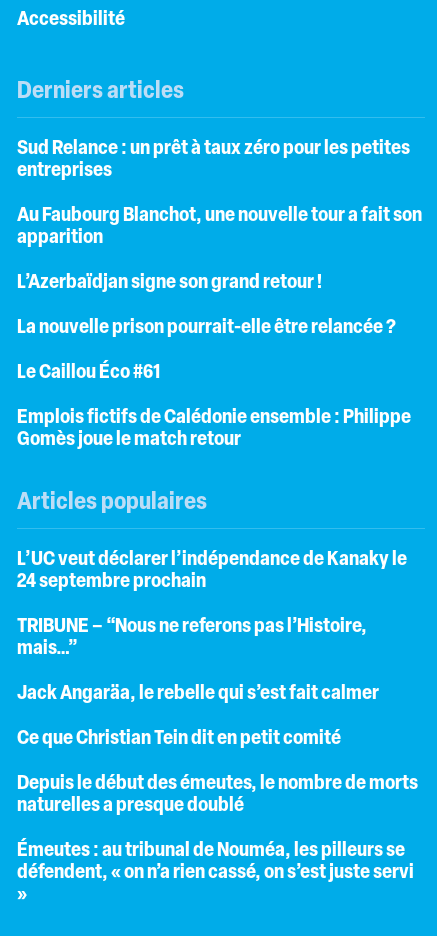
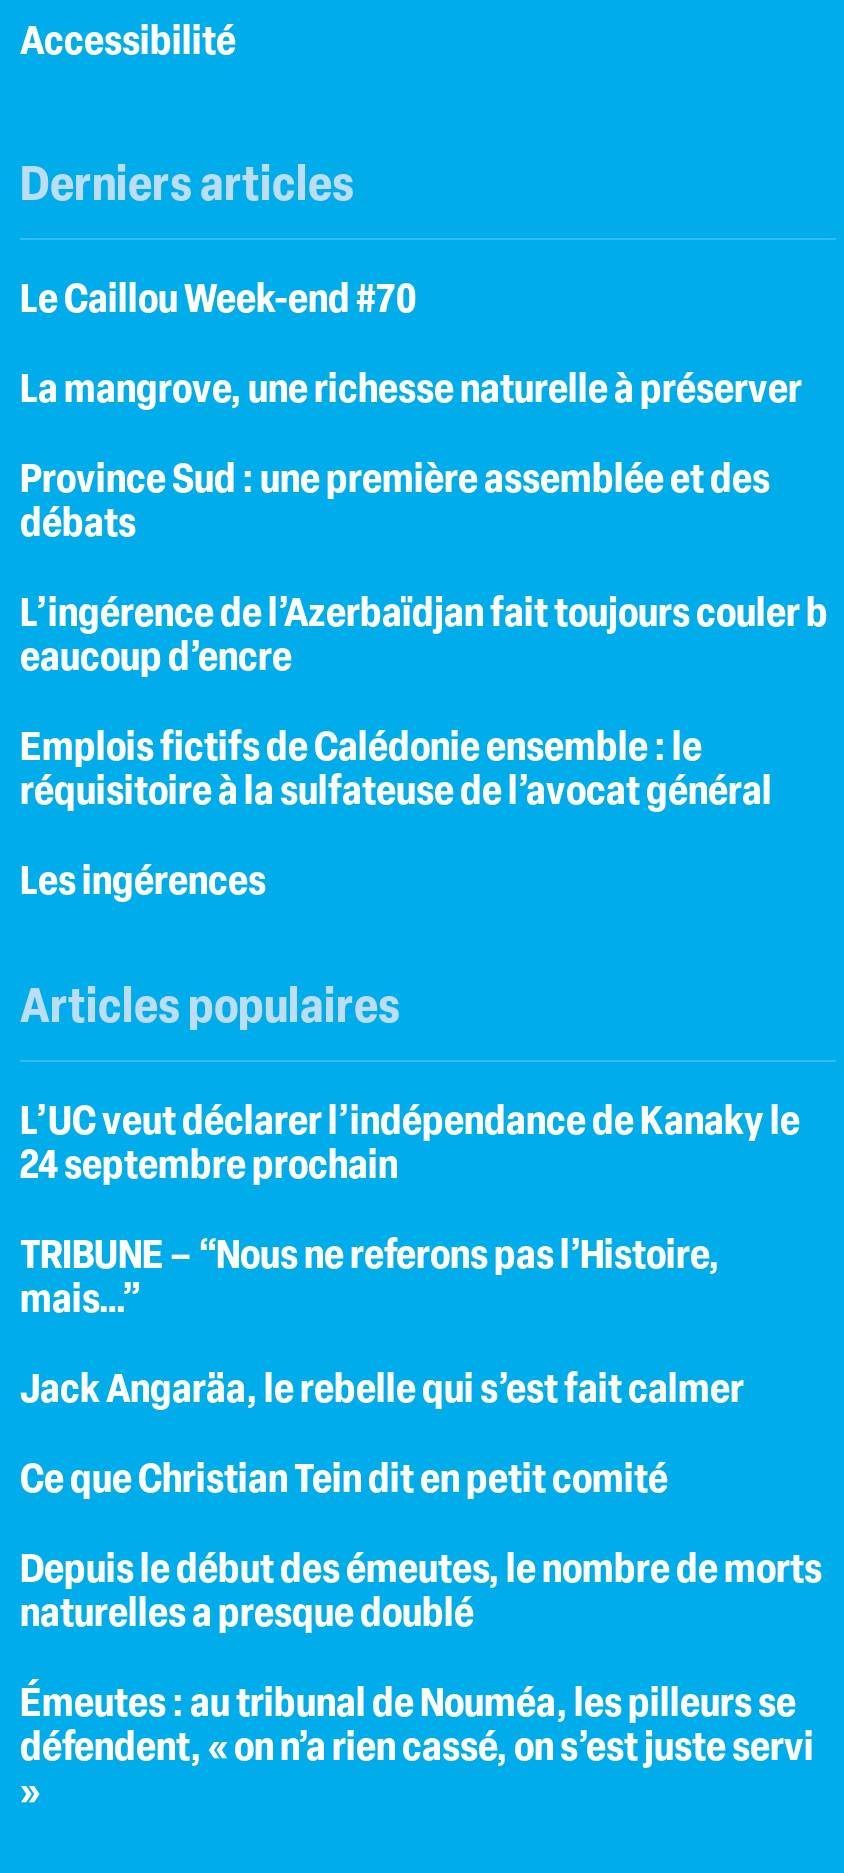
[17,139,410,181] Sud Relance : un prêt à taux zéro pour les petites | entreprises -> [20,283,416,323] Le Caillou Week-end #70
[17,206,422,248] Au Faubourg Blanchot, une nouvelle tour a fait son | apparition -> [20,373,802,413] La mangrove, une richesse naturelle à préserver
[17,273,322,293] L’Azerbaïdjan signe son grand retour ! -> [20,463,770,547] Province Sud : une première assemblée et des | débats
[17,318,396,338] La nouvelle prison pourrait-elle être relancée ? -> [20,597,828,681] L’ingérence de l’Azerbaïdjan fait toujours couler b | eaucoup d’encre
[17,363,161,383] Le Caillou Éco #61 -> [20,731,772,815] Emplois fictifs de Calédonie ensemble : le | réquisitoire à la sulfateuse de l’avocat général
[17,408,411,450] Emplois fictifs de Calédonie ensemble : Philippe | Gomès joue le match retour -> [20,865,272,905] Les ingérences

